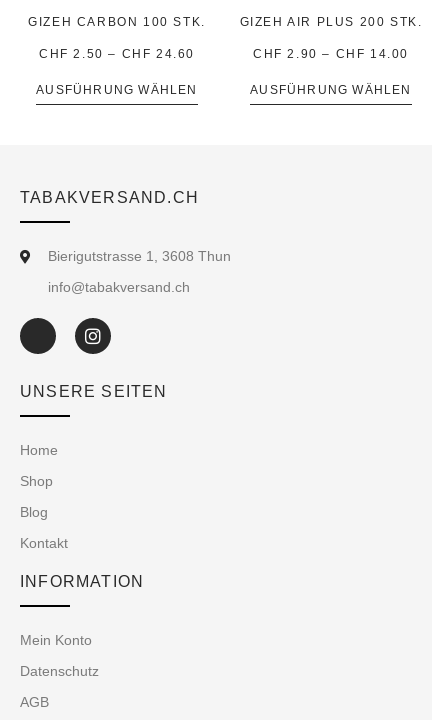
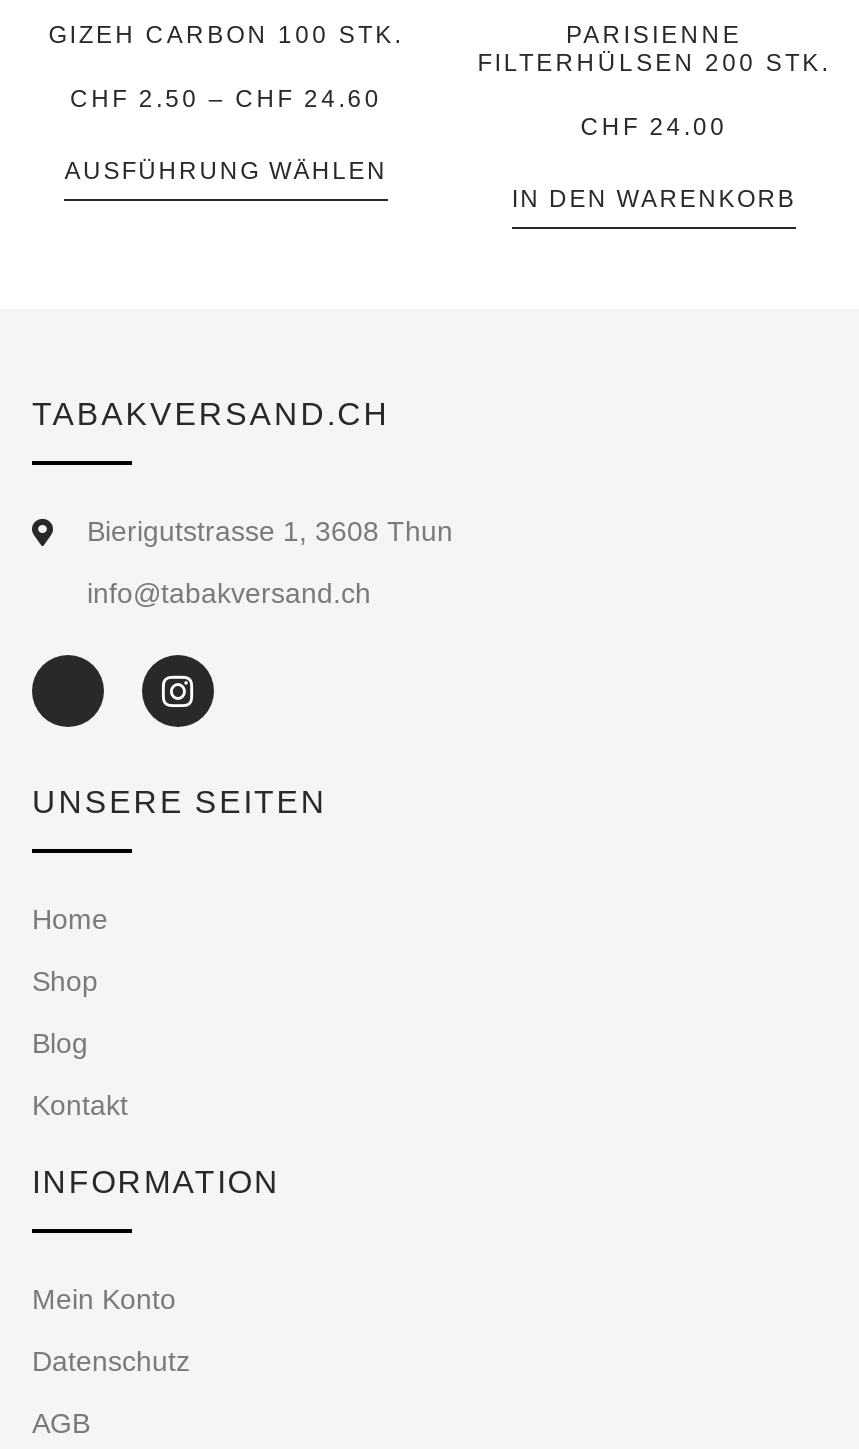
[240,15,422,29] GIZEH AIR PLUS 200 STK. -> [477,22,831,78] PARISIENNE | FILTERHÜLSEN 200 STK.
[253,47,409,61] CHF 2.90 – CHF 14.00 -> [581,114,727,142] CHF 24.00
[250,83,412,97] AUSFÜHRUNG WÄHLEN -> [512,186,796,214] IN DEN WARENKORB

